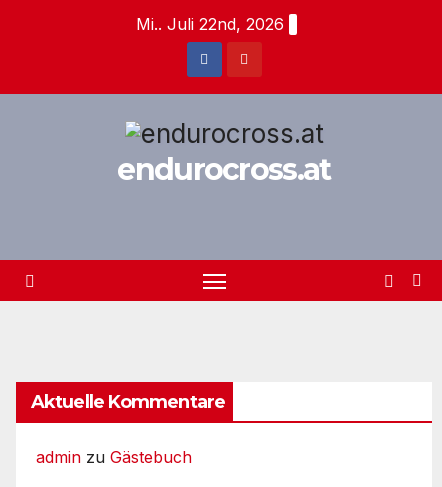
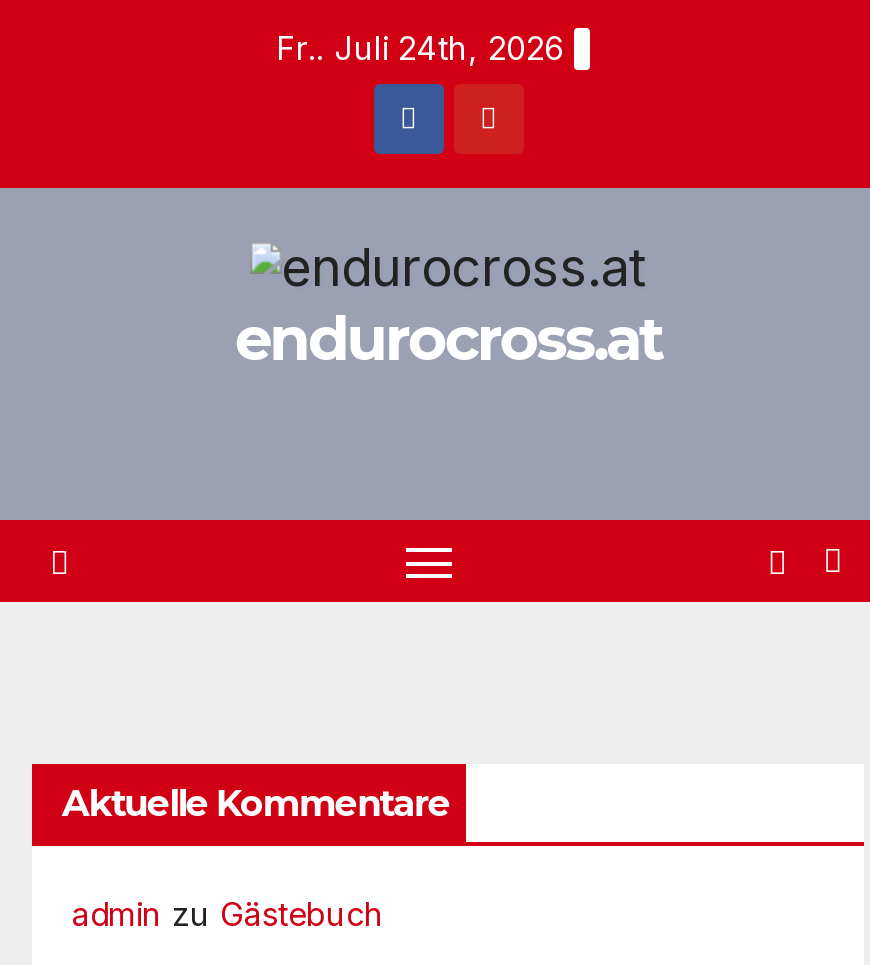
[136,14,284,34] Mi.. Juli 22nd, 2026 -> [276,28,564,68] Fr.. Juli 24th, 2026

